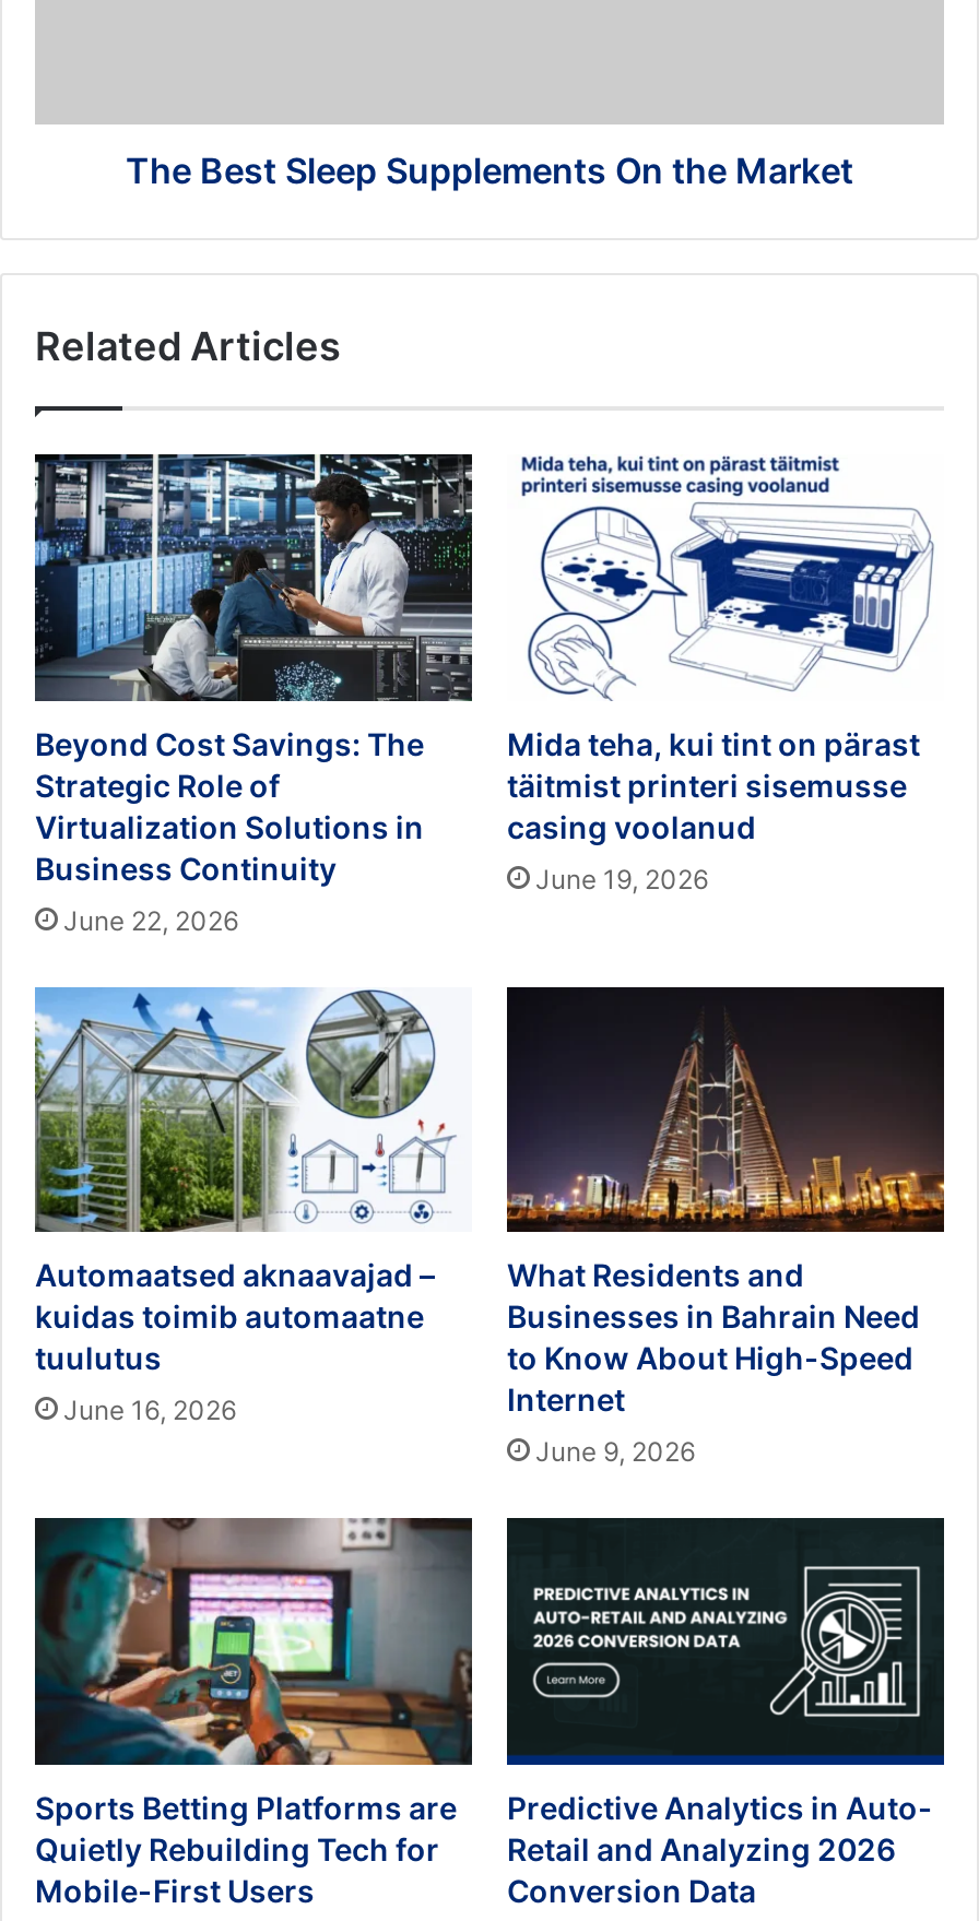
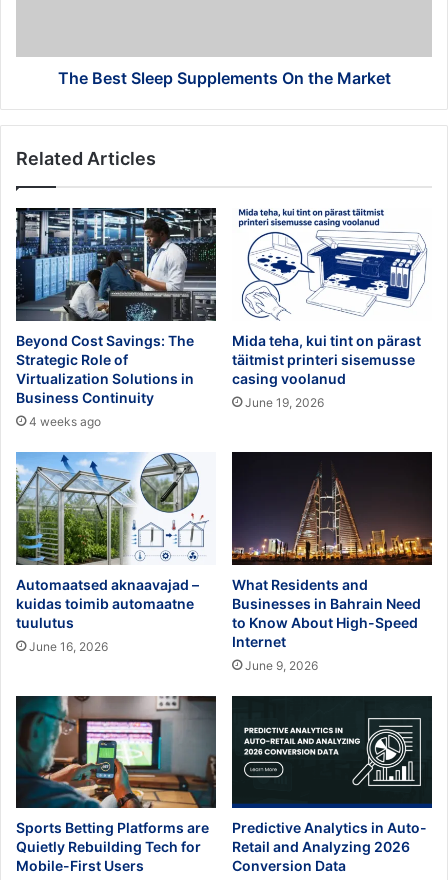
[63,903,238,936] June 22, 2026 -> [29,414,101,429] 4 weeks ago

